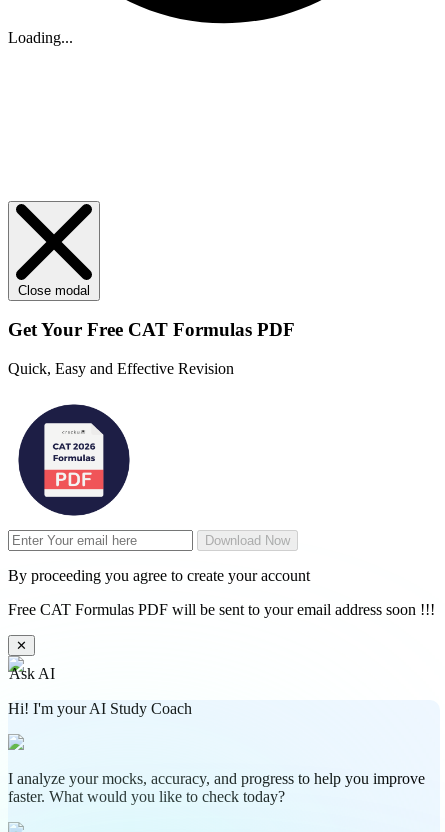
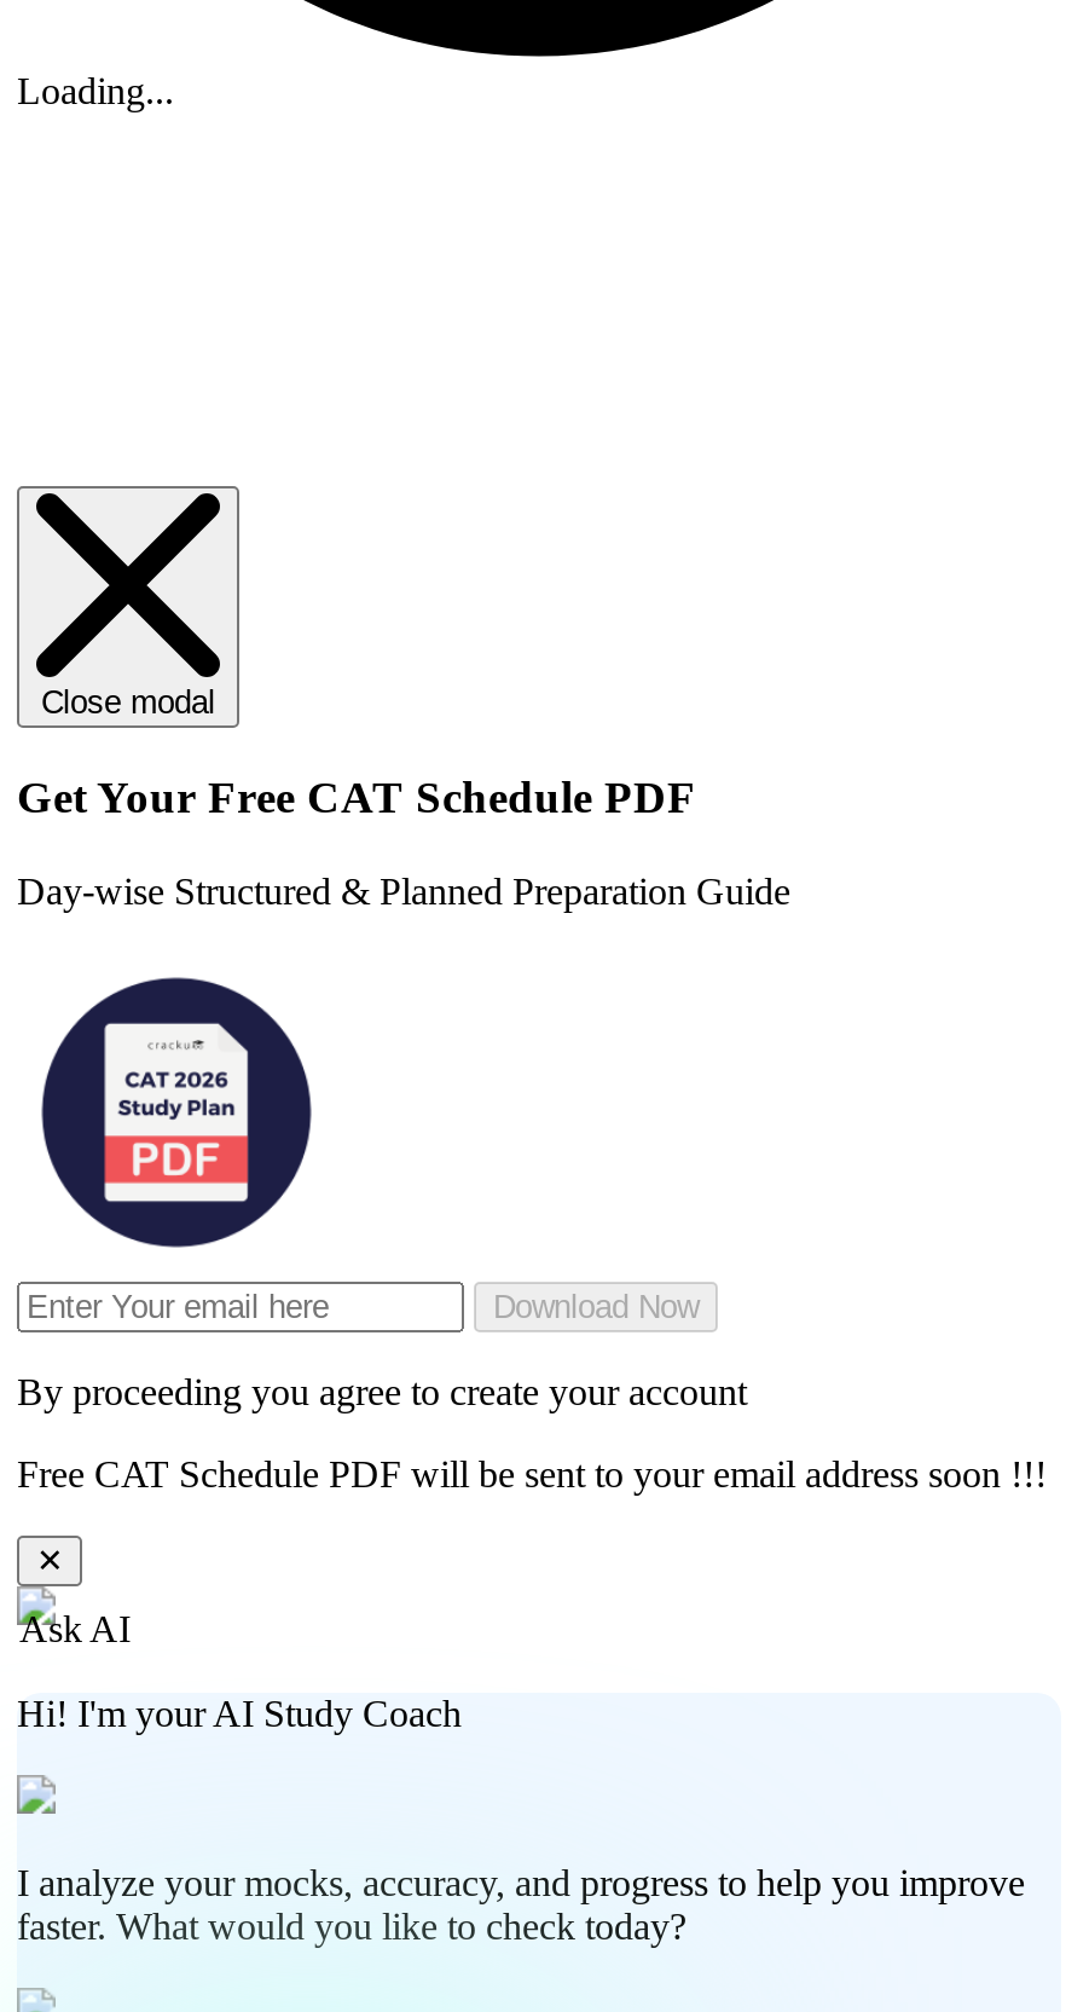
[8,319,295,340] Get Your Free CAT Formulas PDF -> [17,772,696,823] Get Your Free CAT Schedule PDF
[8,360,234,377] Quick, Easy and Effective Revision -> [17,871,790,912] Day-wise Structured & Planned Preparation Guide
[8,601,435,618] Free CAT Formulas PDF will be sent to your email address soon !!! -> [17,1453,1047,1494] Free CAT Schedule PDF will be sent to your email address soon !!!

